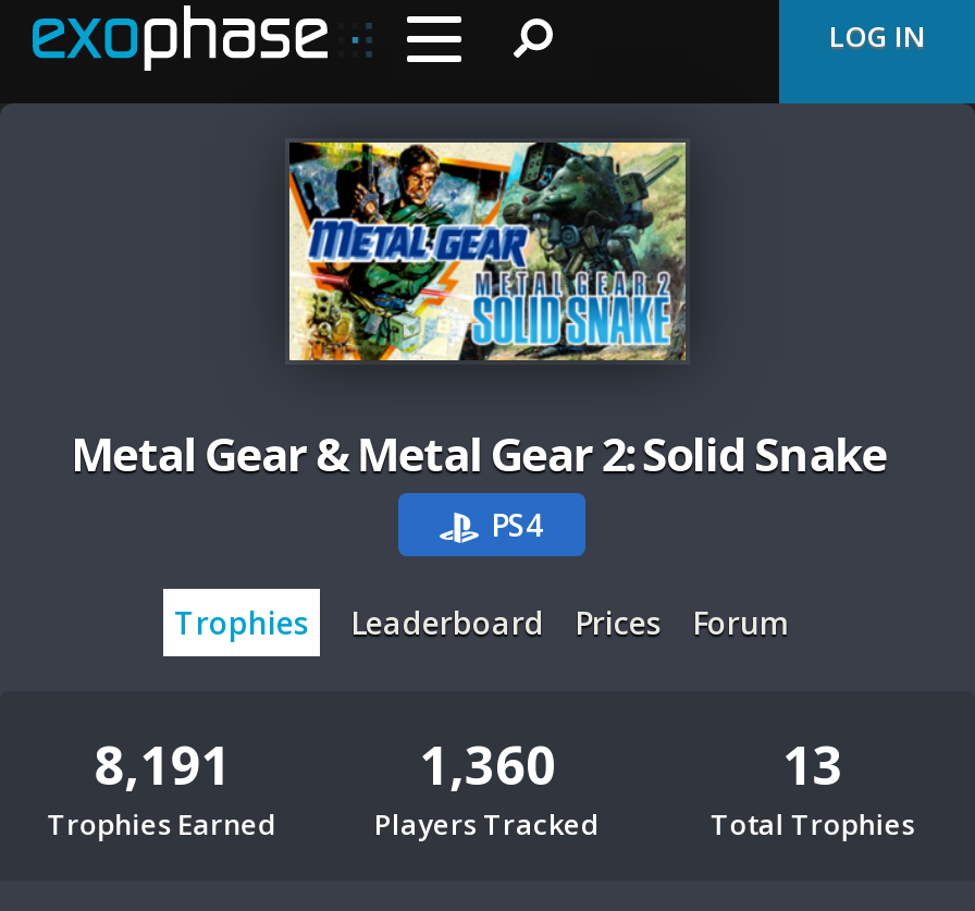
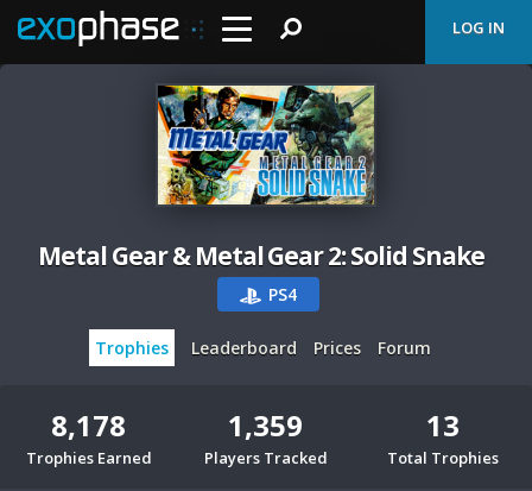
[94,729,231,800] 8,191 -> [51,406,126,445] 8,178
[419,729,556,800] 1,360 -> [229,406,303,445] 1,359

